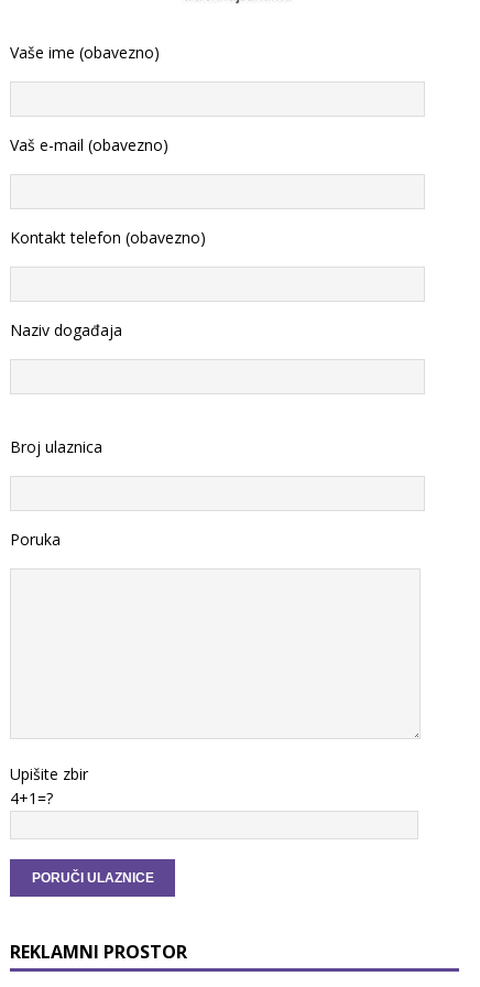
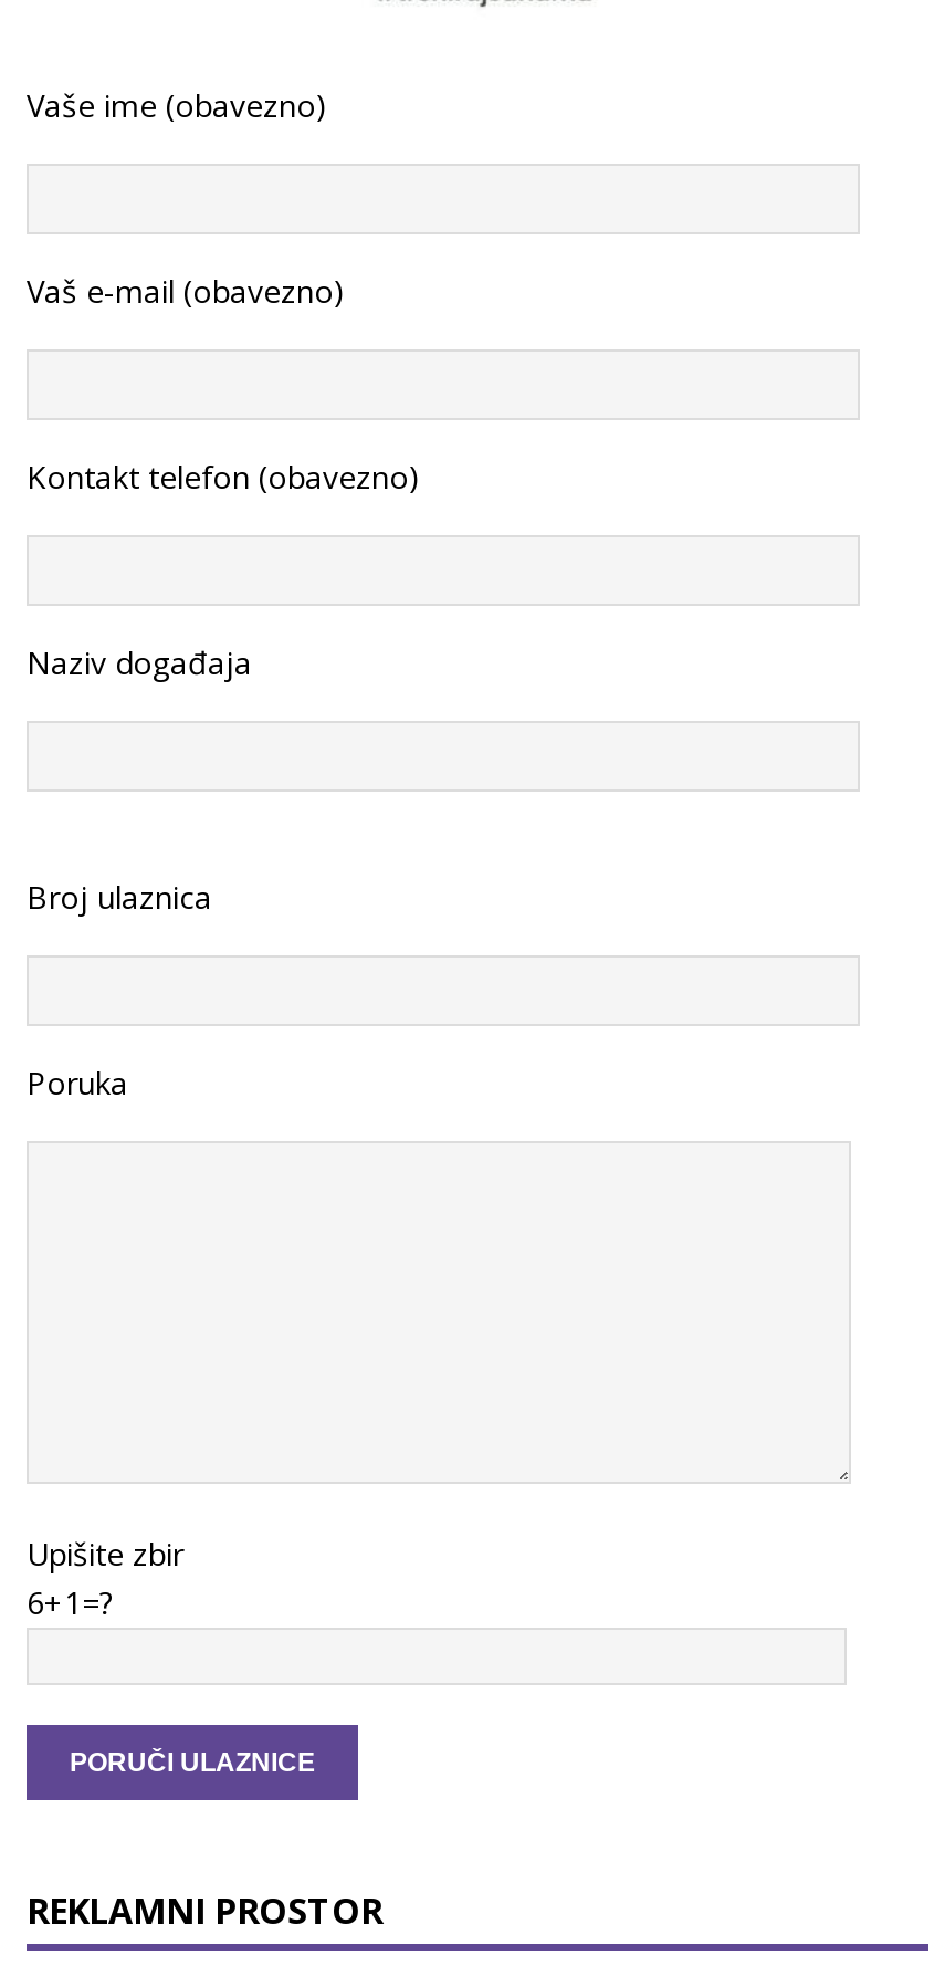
[10,788,53,809] 4+1=? -> [27,1581,113,1623] 6+1=?

